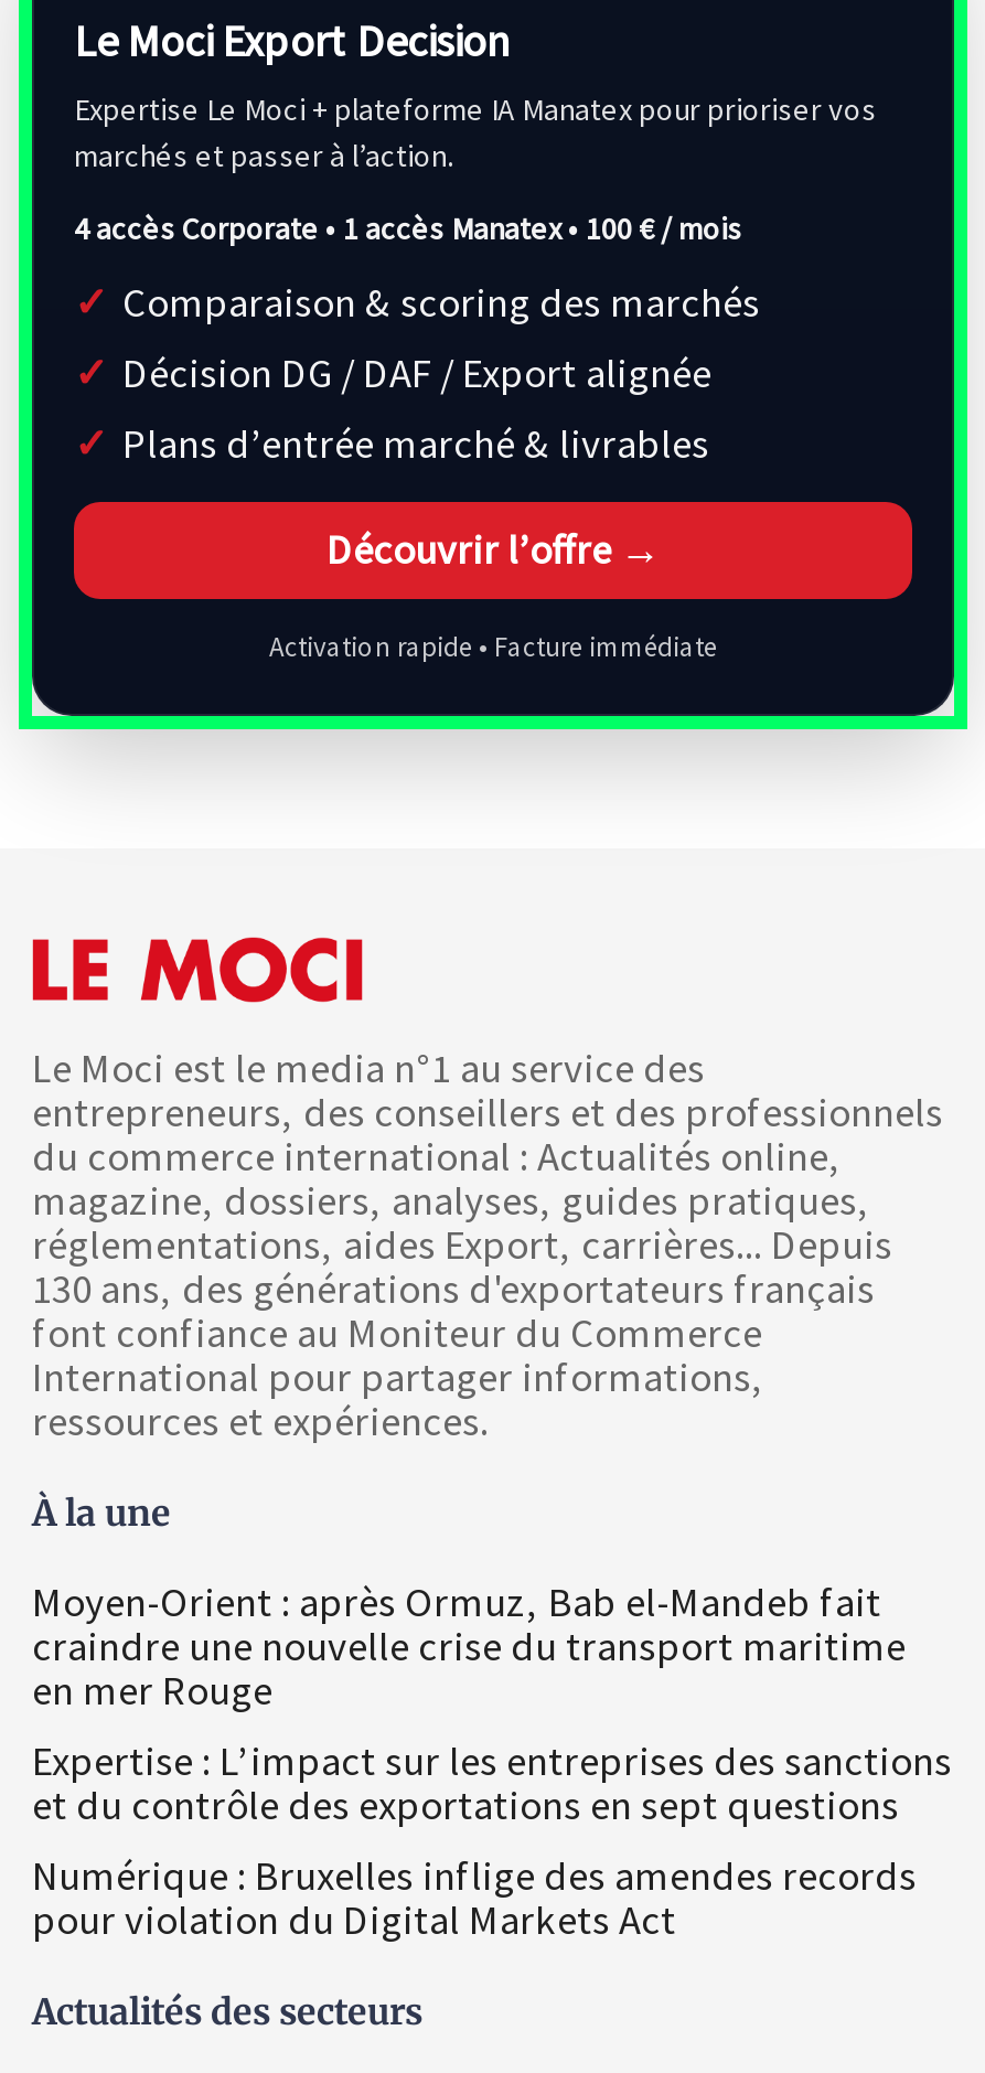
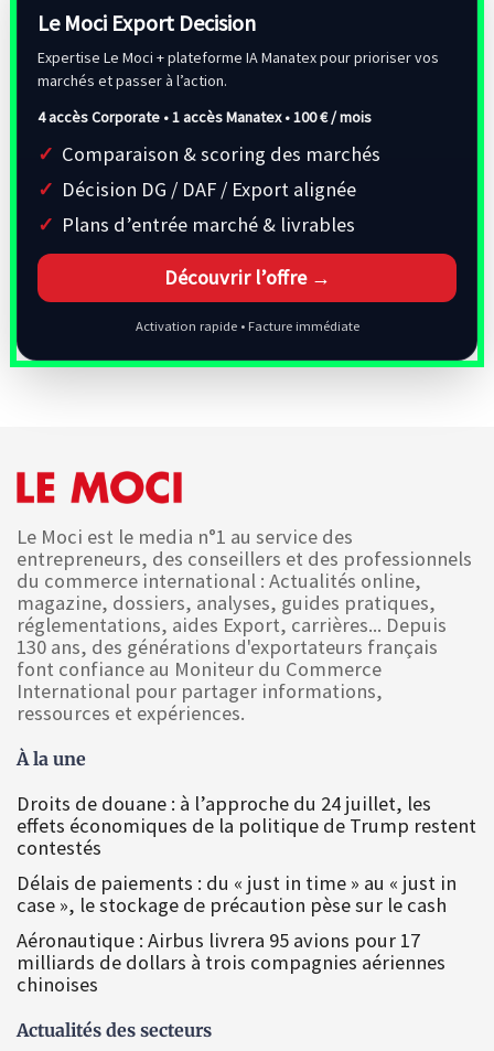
[32,1577,952,1945] Moyen-Orient : après Ormuz, Bab el-Mandeb fait | craindre une nouvelle crise du transport maritime | en mer Rouge | Expertise : L’impact sur les entreprises des sanctions | et du contrôle des exportations en sept questions | Numérique : Bruxelles inflige des amendes records | pour violation du Digital Markets Act -> [17,791,476,997] Droits de douane : à l’approche du 24 juillet, les | effets économiques de la politique de Trump restent | contestés | Délais de paiements : du « just in time » au « just in | case », le stockage de précaution pèse sur le cash | Aéronautique : Airbus livrera 95 avions pour 17 | milliards de dollars à trois compagnies aériennes | chinoises

